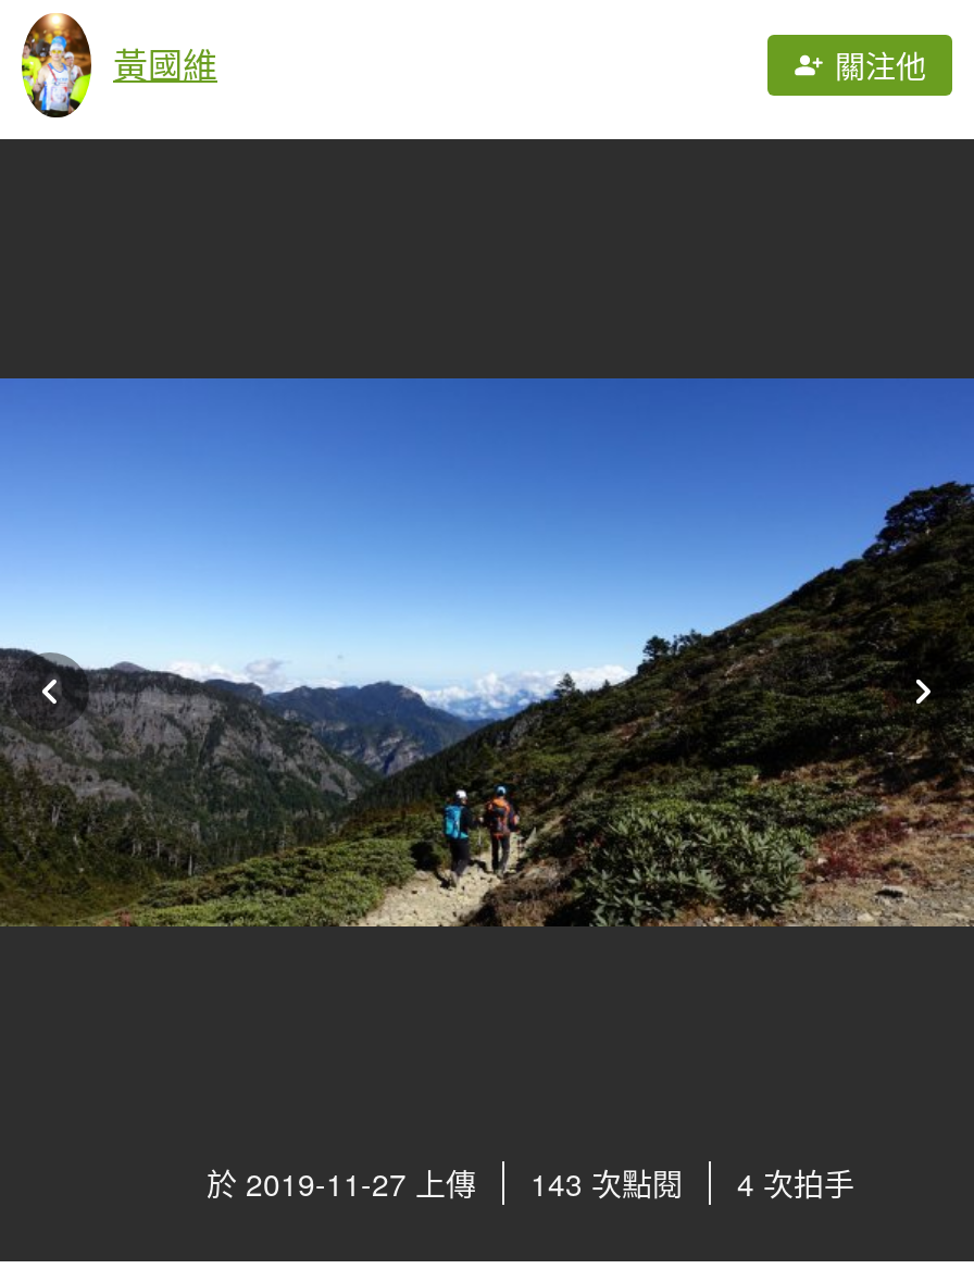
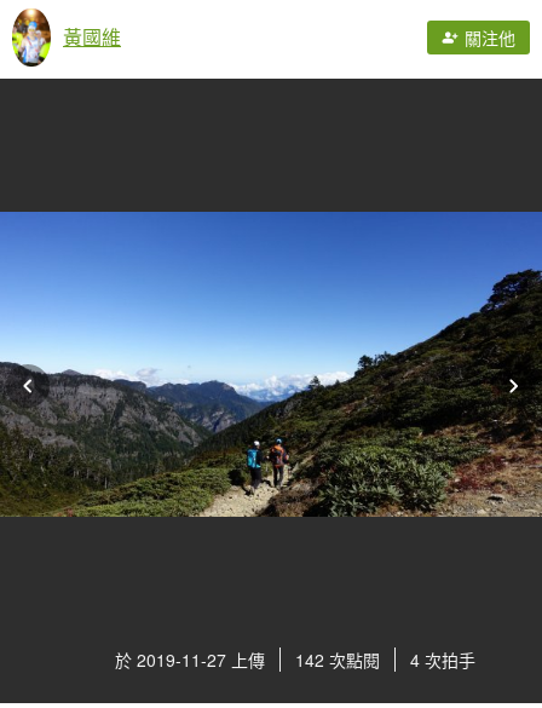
[207,1162,854,1205] 於 2019-11-27 上傳 143 次點閱 4 次拍手 -> [115,648,475,672] 於 2019-11-27 上傳 142 次點閱 4 次拍手

